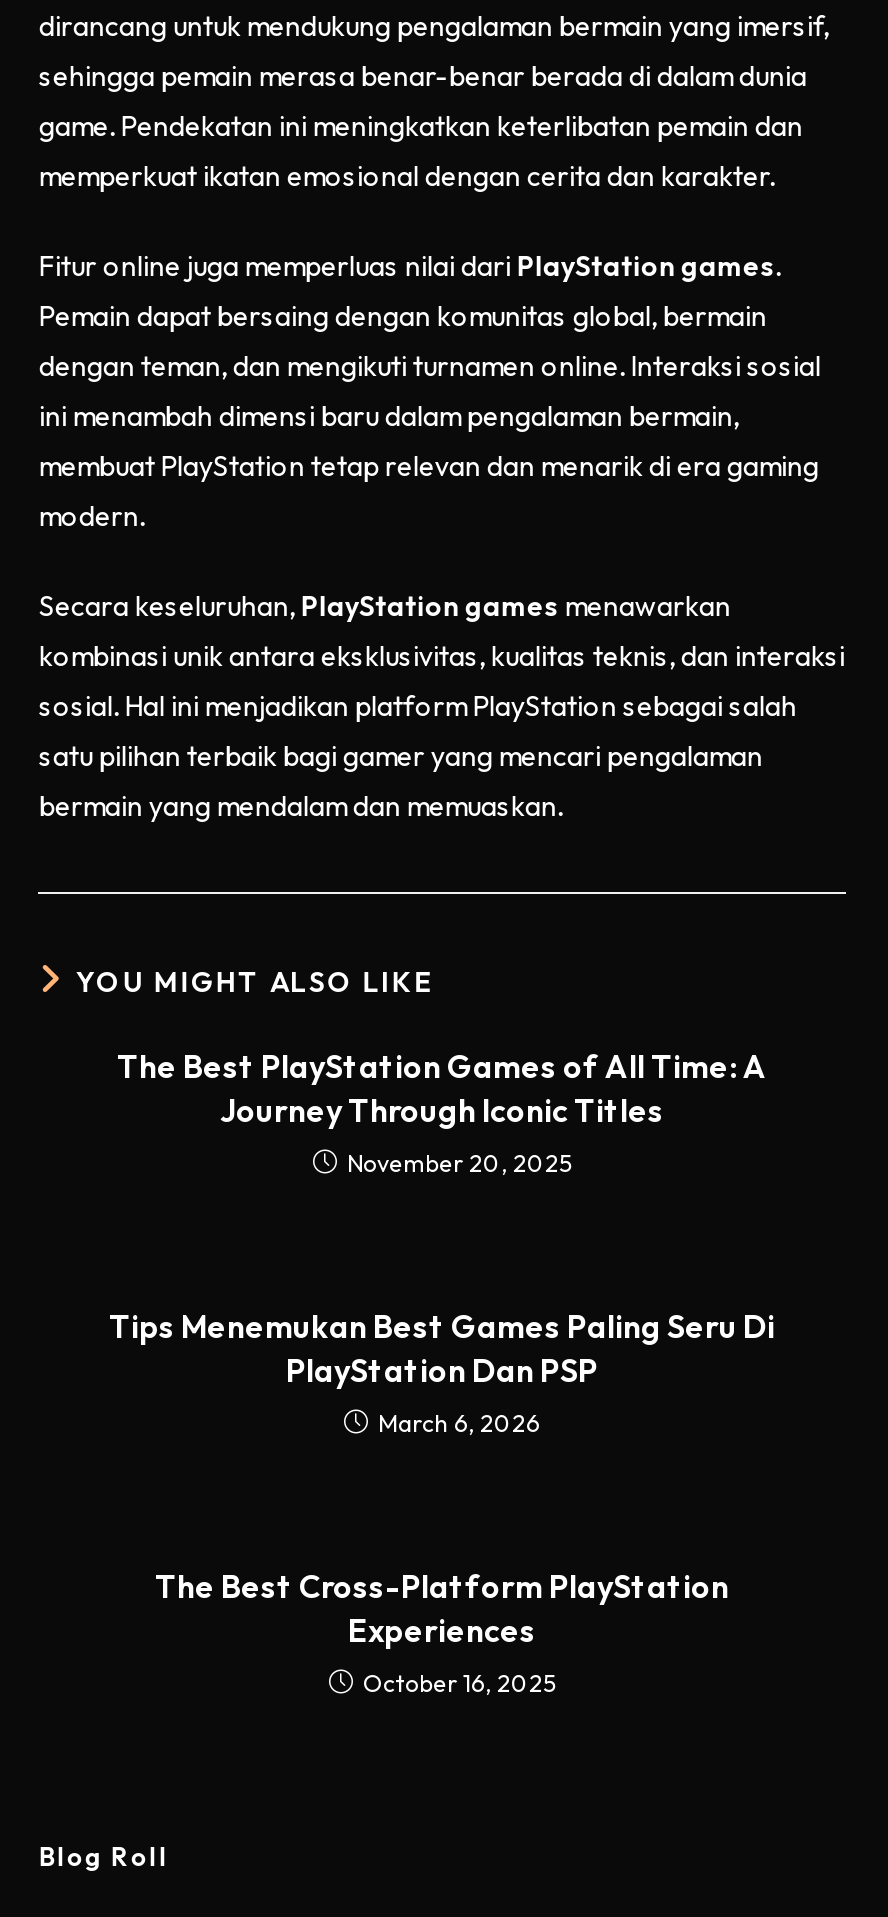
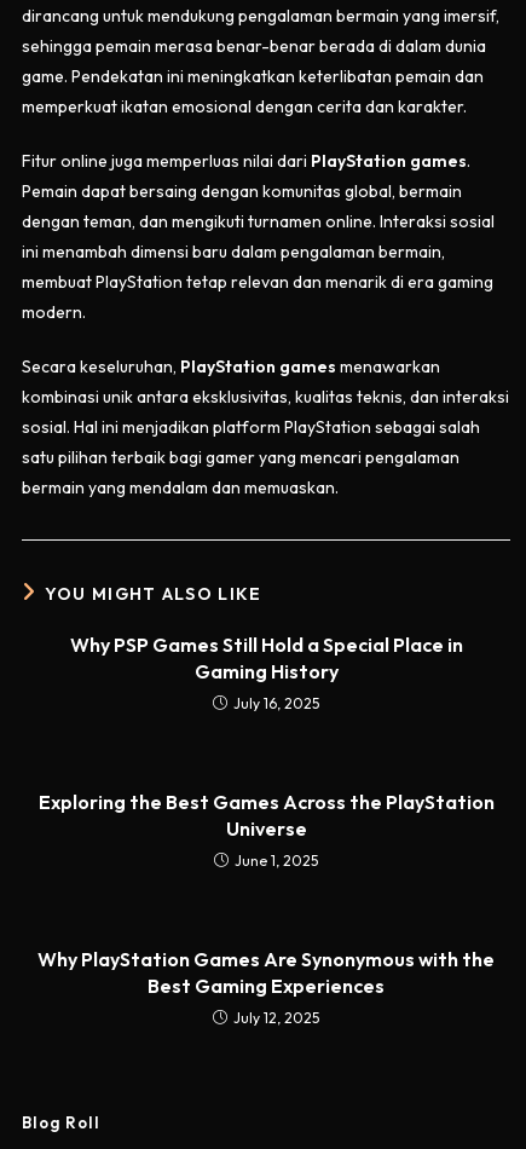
[117,1047,767,1179] The Best PlayStation Games of All Time: A | Journey Through Iconic Titles | November 20, 2025 -> [70,633,463,713] Why PSP Games Still Hold a Special Place in | Gaming History | July 16, 2025
[109,1307,775,1439] Tips Menemukan Best Games Paling Seru Di | PlayStation Dan PSP | March 6, 2026 -> [38,790,494,870] Exploring the Best Games Across the PlayStation | Universe | June 1, 2025
[155,1567,729,1699] The Best Cross-Platform PlayStation | Experiences | October 16, 2025 -> [37,947,495,1027] Why PlayStation Games Are Synonymous with the | Best Gaming Experiences | July 12, 2025

